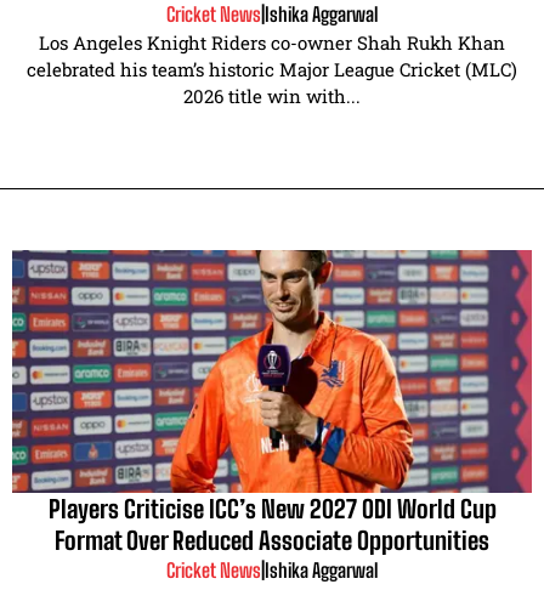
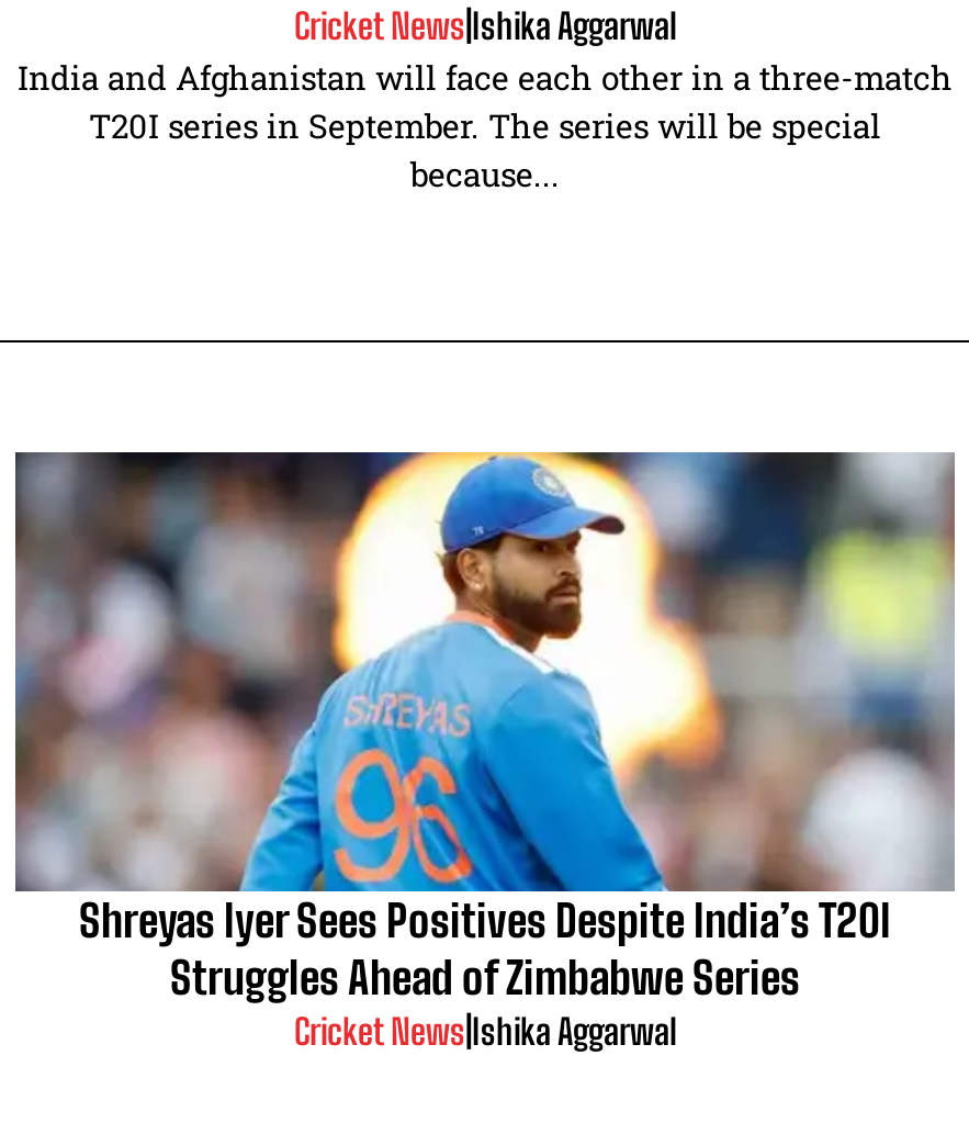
[27,31,517,109] Los Angeles Knight Riders co-owner Shah Rukh Khan | celebrated his team’s historic Major League Cricket (MLC) | 2026 title win with... -> [18,56,953,196] India and Afghanistan will face each other in a three-match | T20I series in September. The series will be special | because...
[11,249,533,555] [image] | Players Criticise ICC’s New 2027 ODI World Cup | Format Over Reduced Associate Opportunities -> [15,450,955,1003] [image] | Shreyas Iyer Sees Positives Despite India’s T20I | Struggles Ahead of Zimbabwe Series

